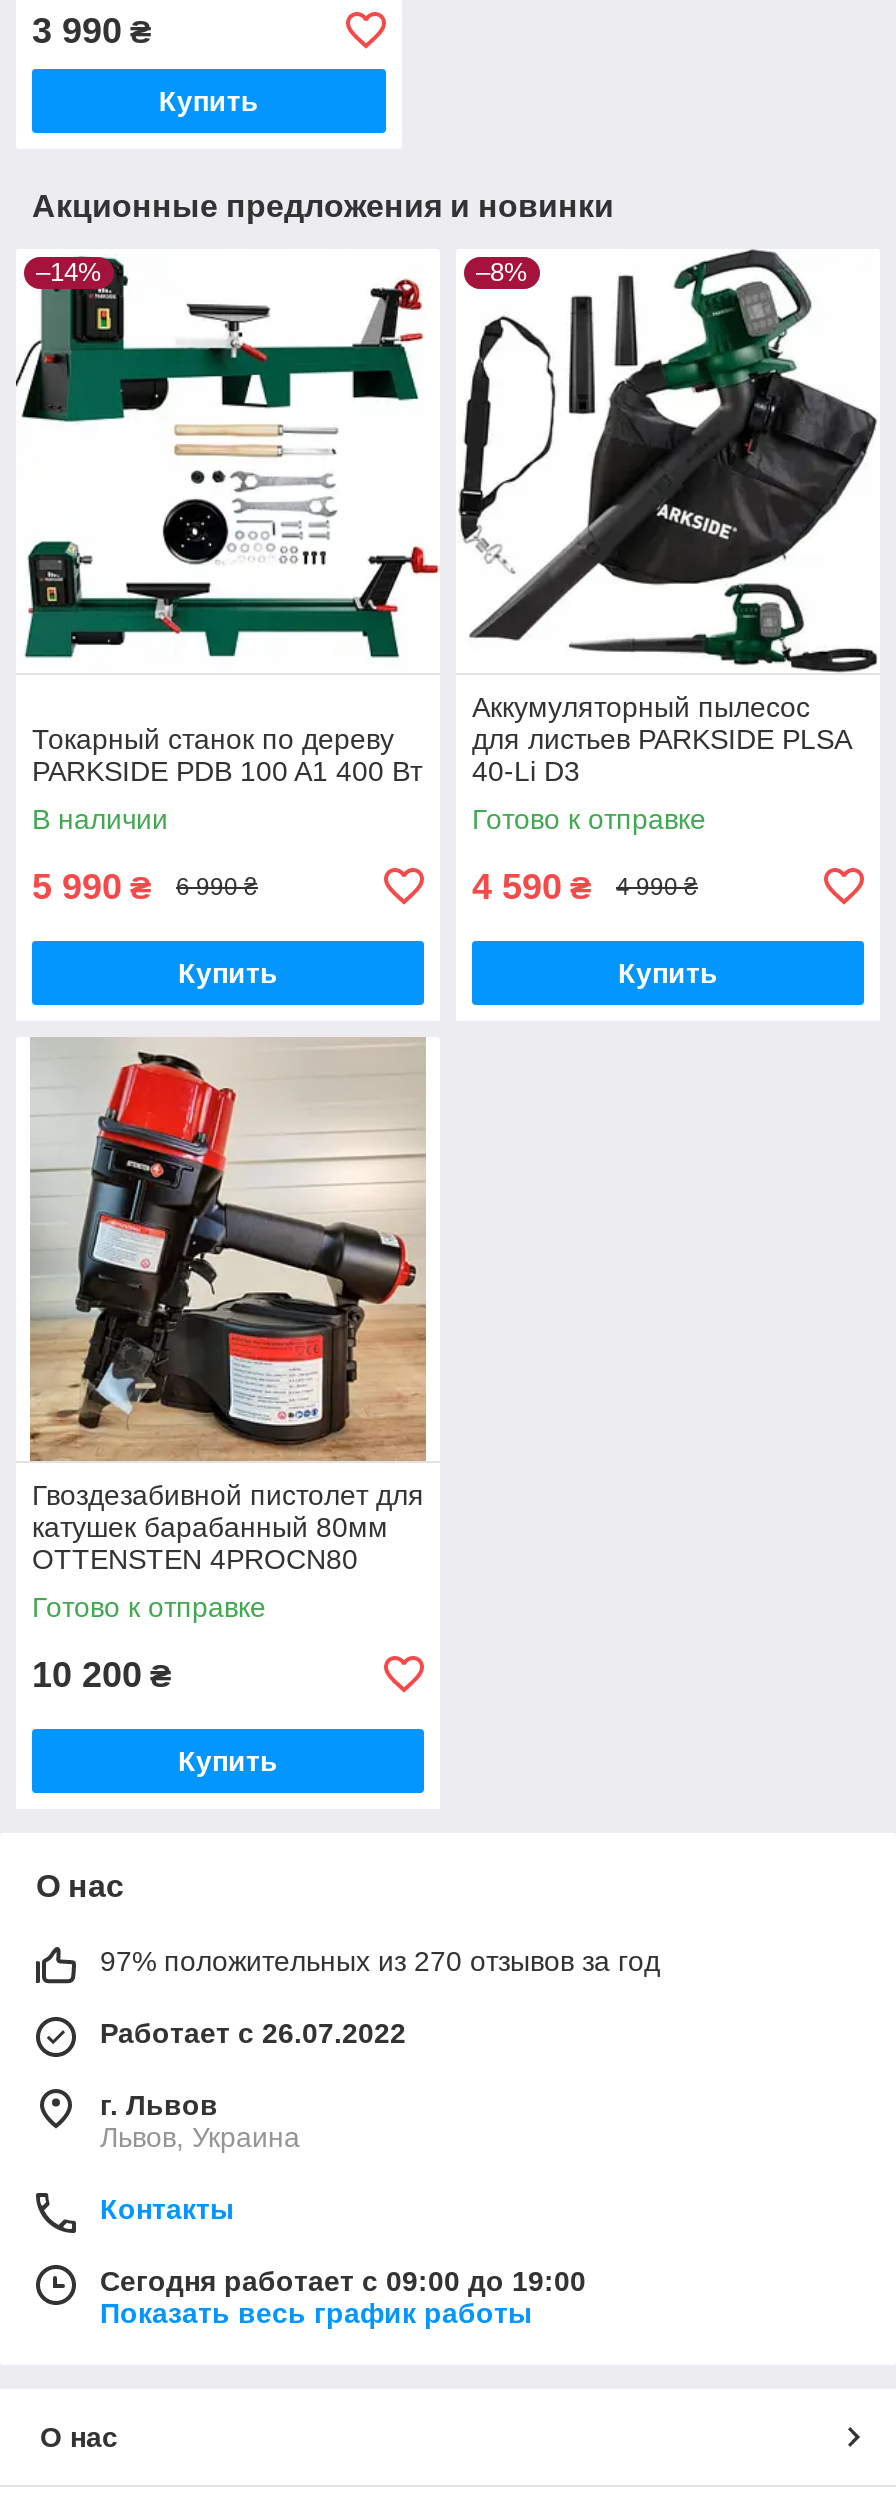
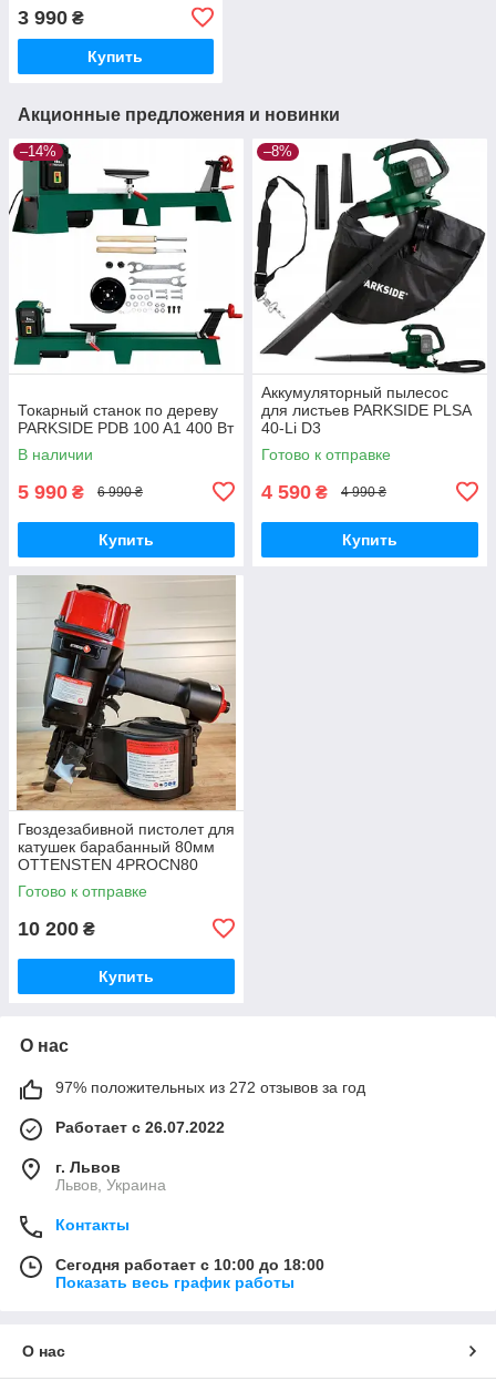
[100,1944,660,1976] 97% положительных из 270 отзывов за год -> [55,1078,365,1096] 97% положительных из 272 отзывов за год
[100,2264,586,2296] Сегодня работает с 09:00 до 19:00 -> [55,1255,324,1273] Сегодня работает с 10:00 до 18:00

